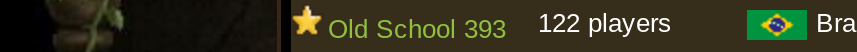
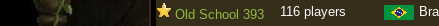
[328,8,672,44] Old School 393 122 players -> [174,4,345,22] Old School 393 116 players

